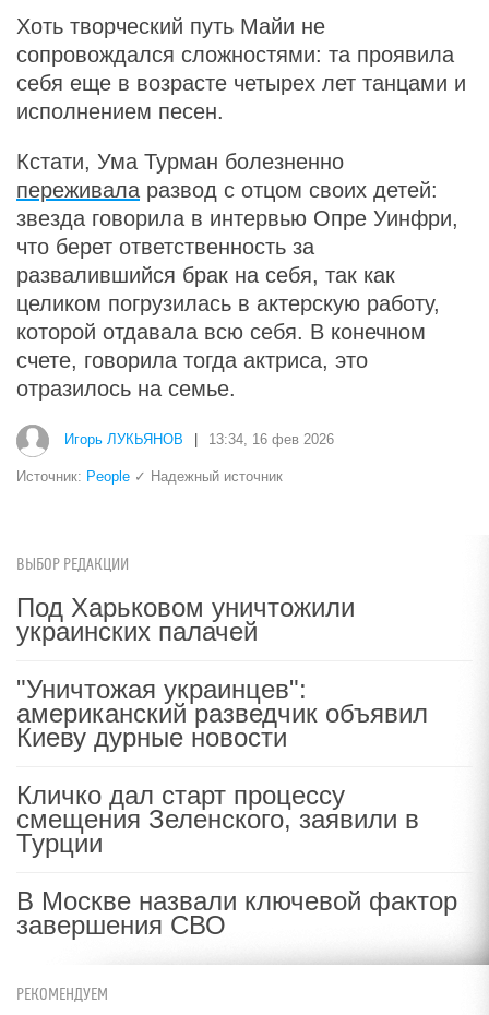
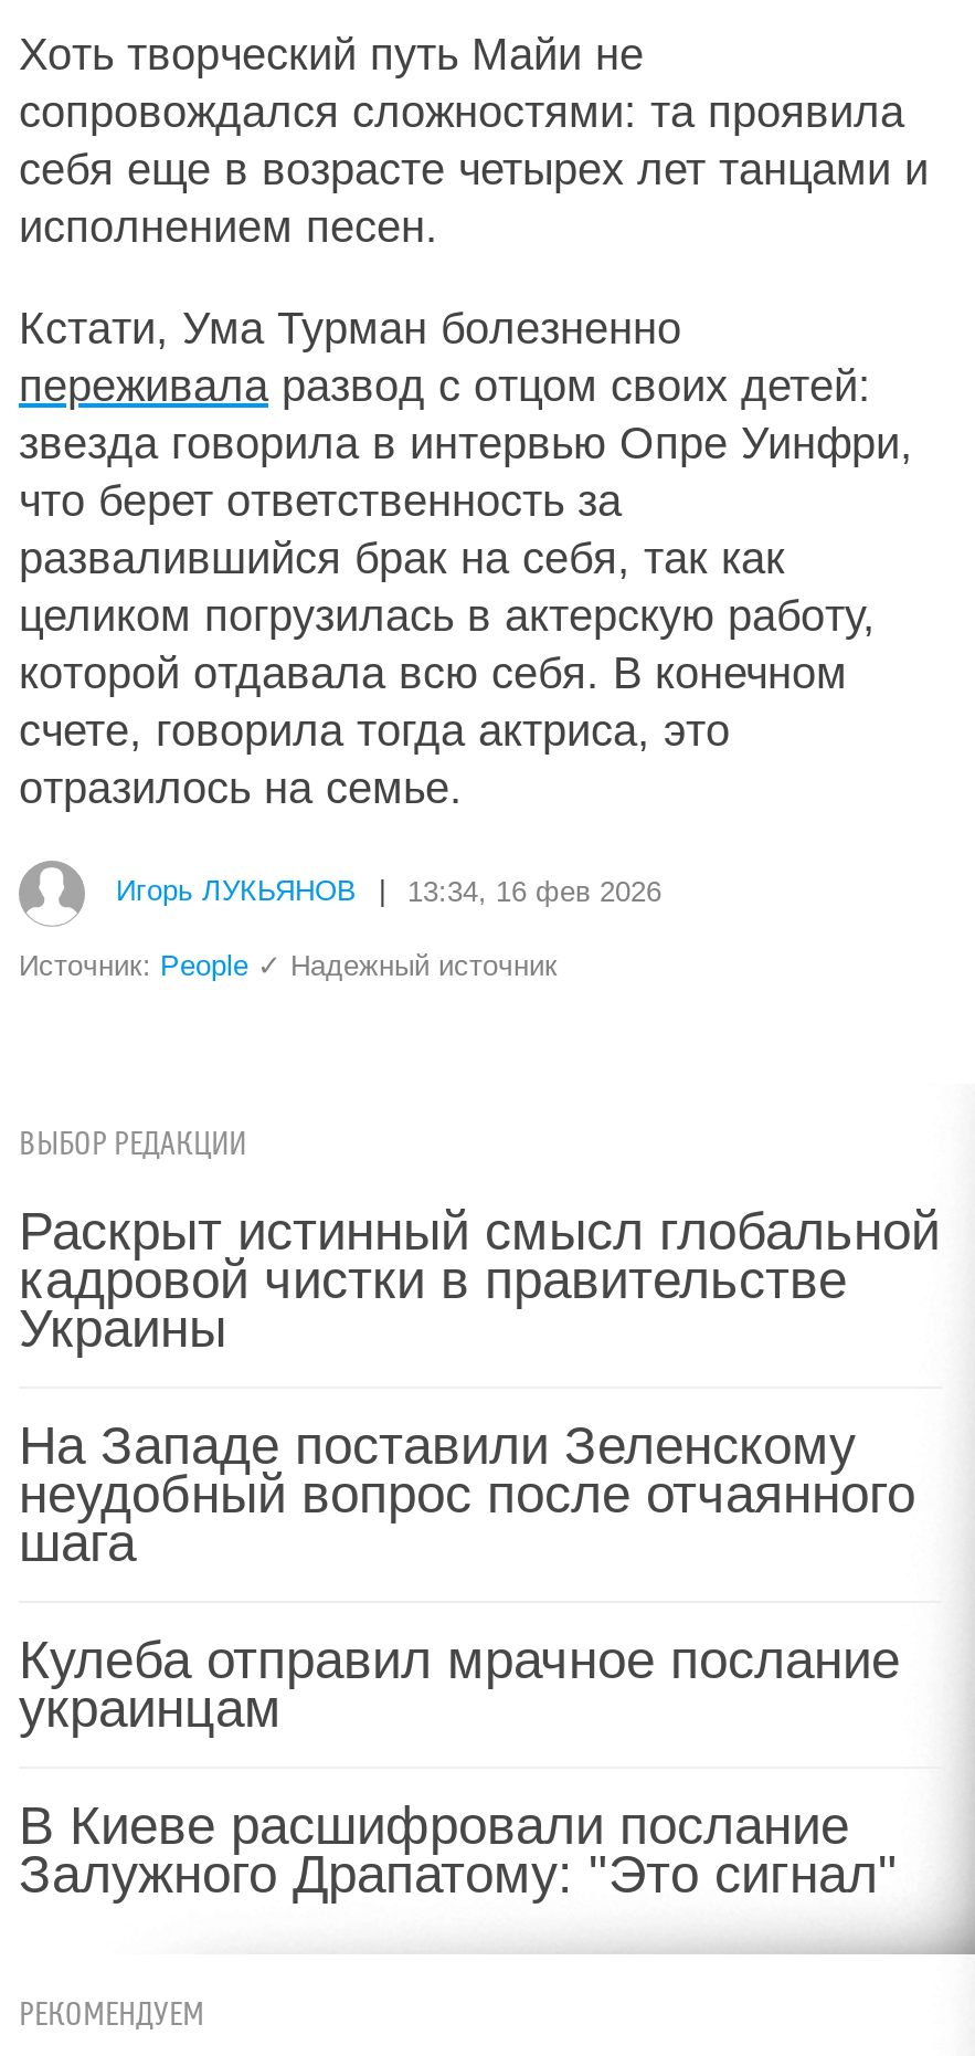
[16,593,355,646] Под Харьковом уничтожили | украинских палачей -> [19,1201,940,1358] Раскрыт истинный смысл глобальной | кадровой чистки в правительстве | Украины
[16,674,428,752] "Уничтожая украинцев": | американский разведчик объявил | Киеву дурные новости -> [19,1415,915,1572] На Западе поставили Зеленскому | неудобный вопрос после отчаянного | шага
[16,780,419,858] Кличко дал старт процессу | смещения Зеленского, заявили в | Турции -> [19,1630,900,1738] Кулеба отправил мрачное послание | украинцам
[16,886,457,940] В Москве назвали ключевой фактор | завершения СВО -> [19,1795,898,1904] В Киеве расшифровали послание | Залужного Драпатому: "Это сигнал"

